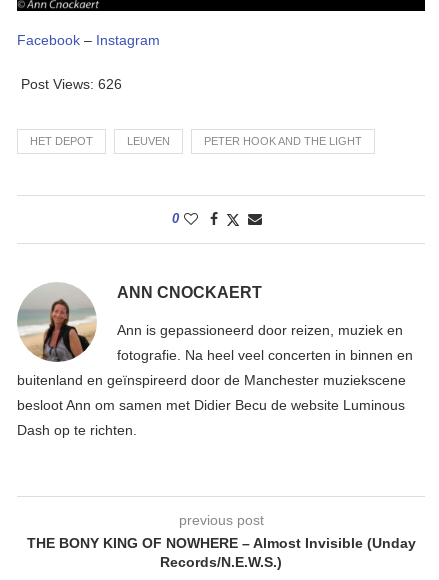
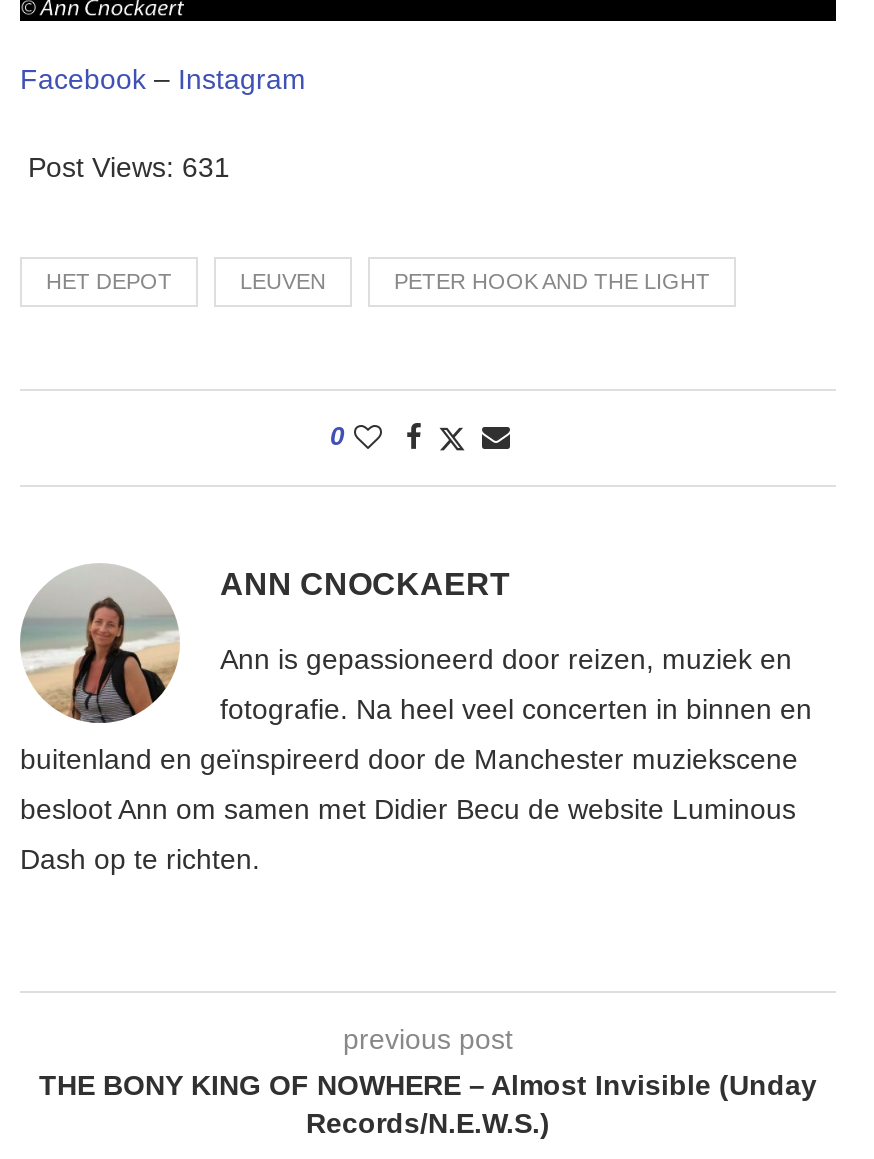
[21,76,122,92] Post Views: 626 -> [28,152,230,184] Post Views: 631

